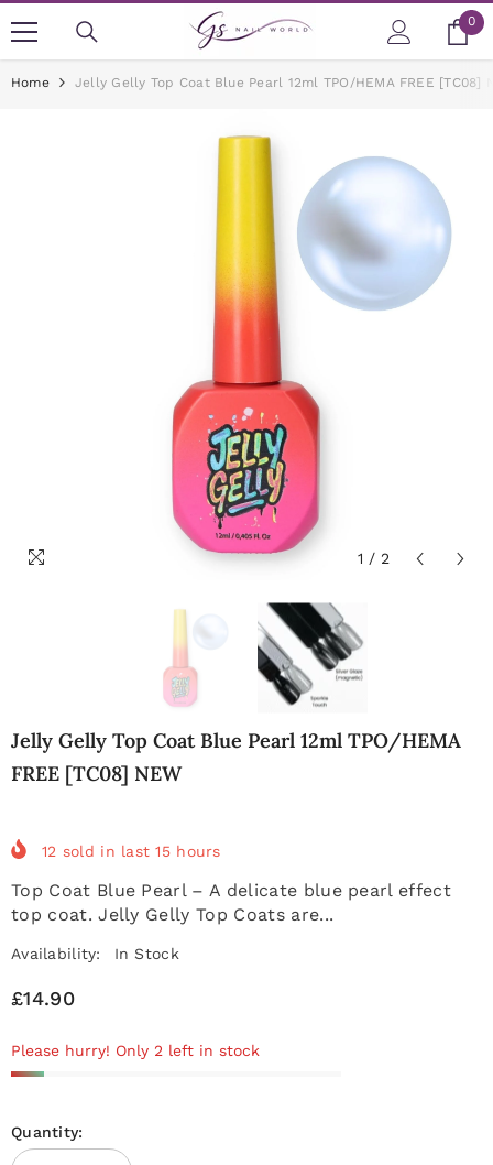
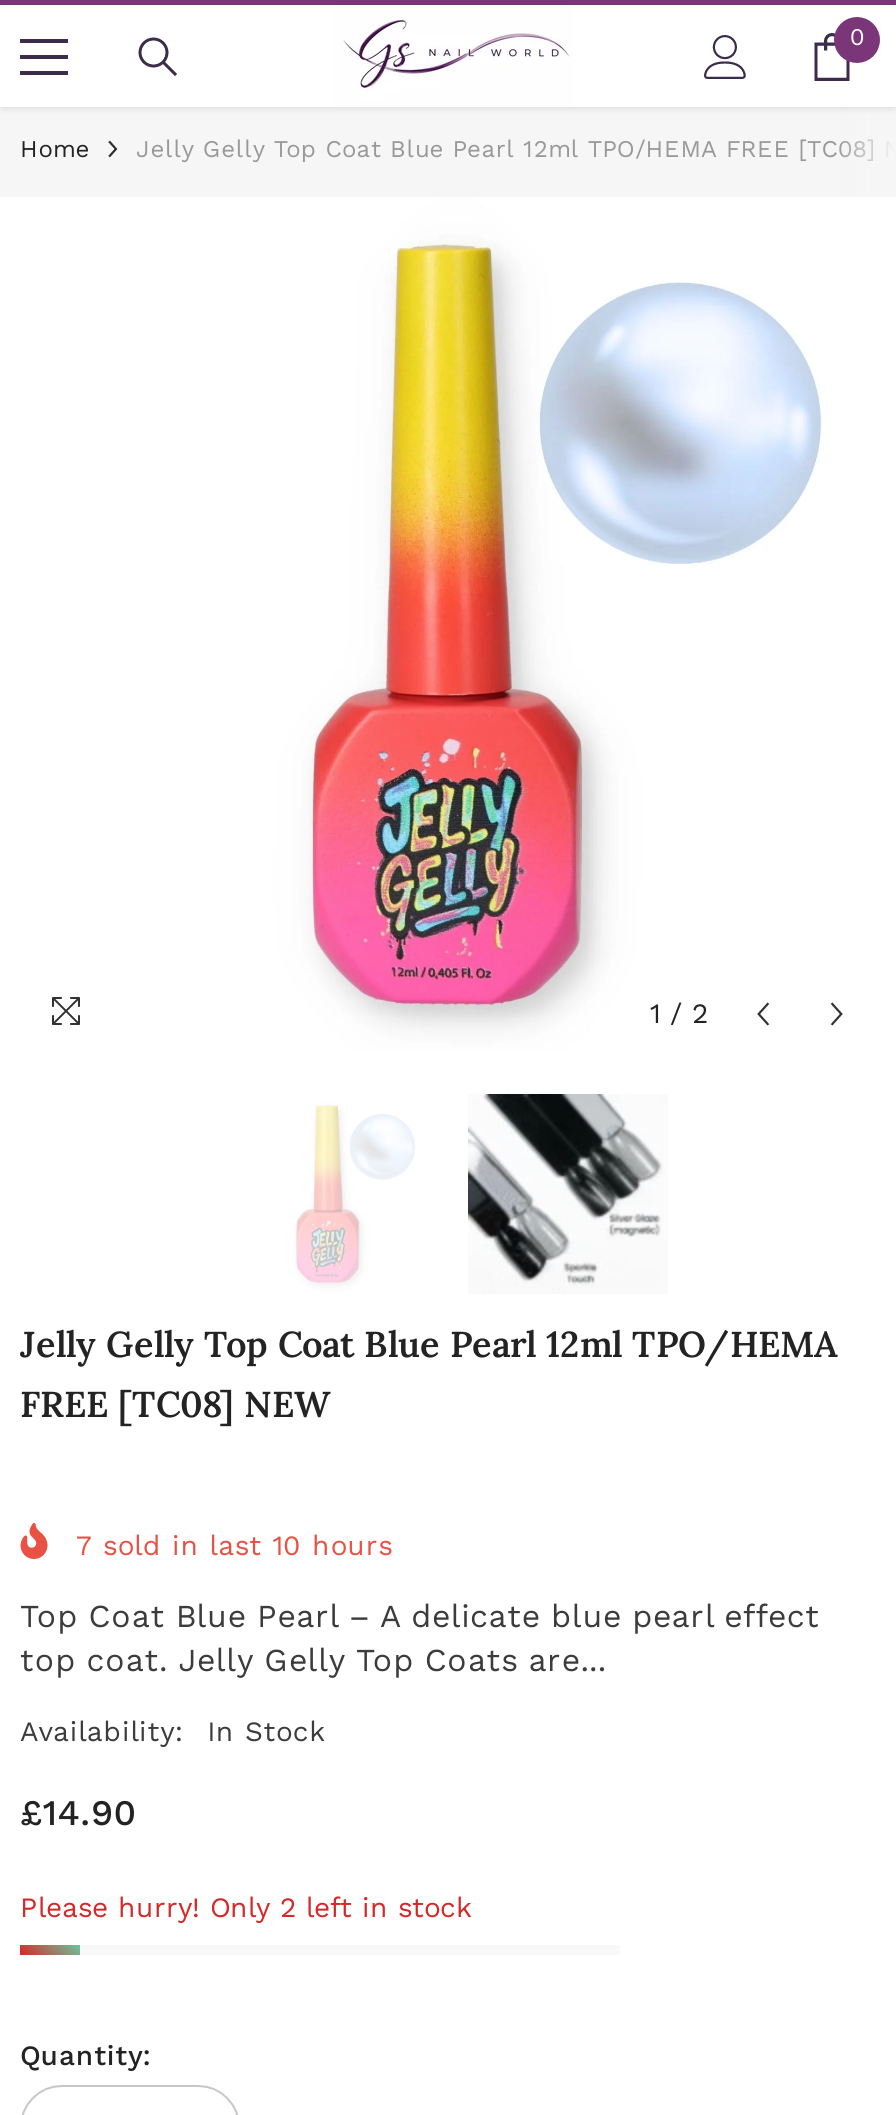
[42,842,221,859] 12 sold in last 15 hours -> [76,1528,393,1560] 7 sold in last 10 hours

